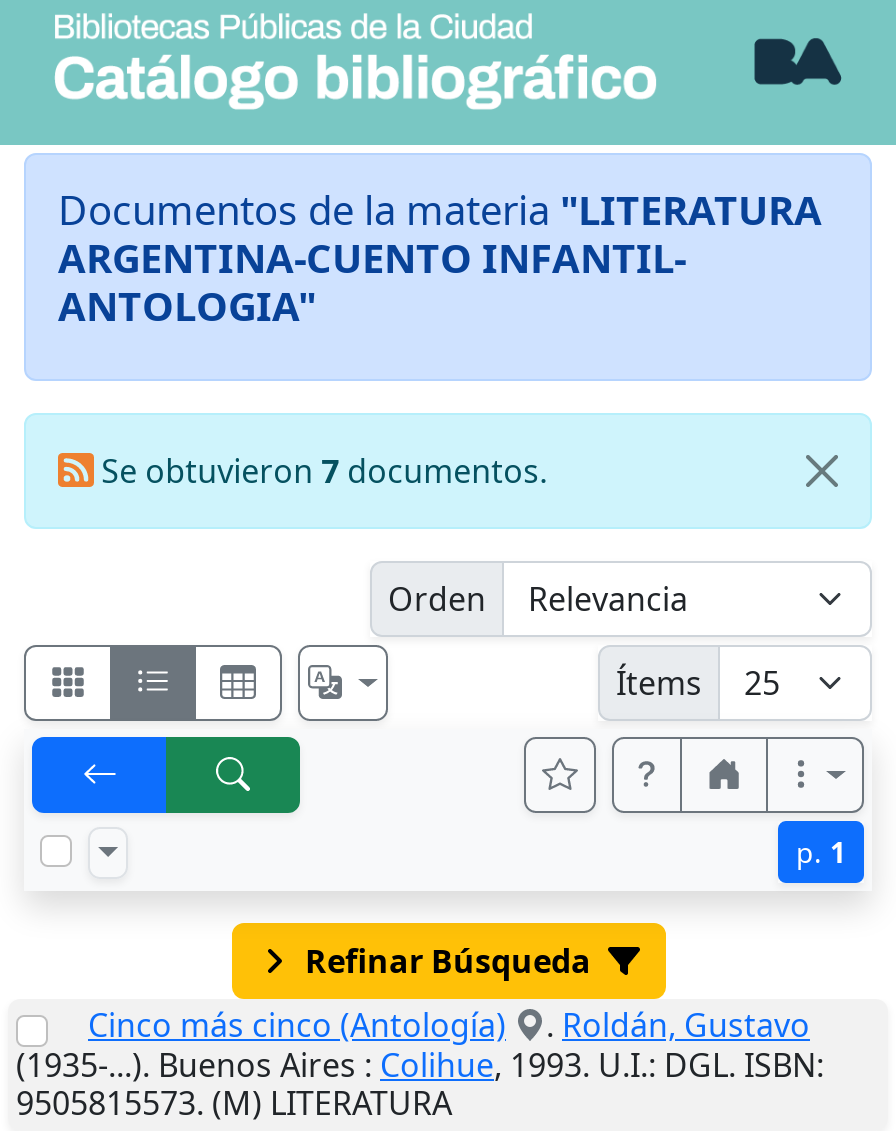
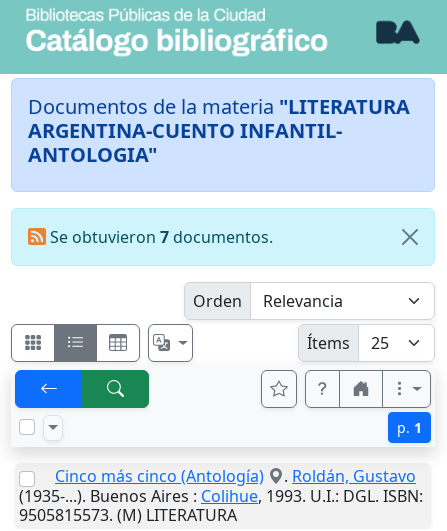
[305,940,591,984] Refinar Búsqueda -> none

